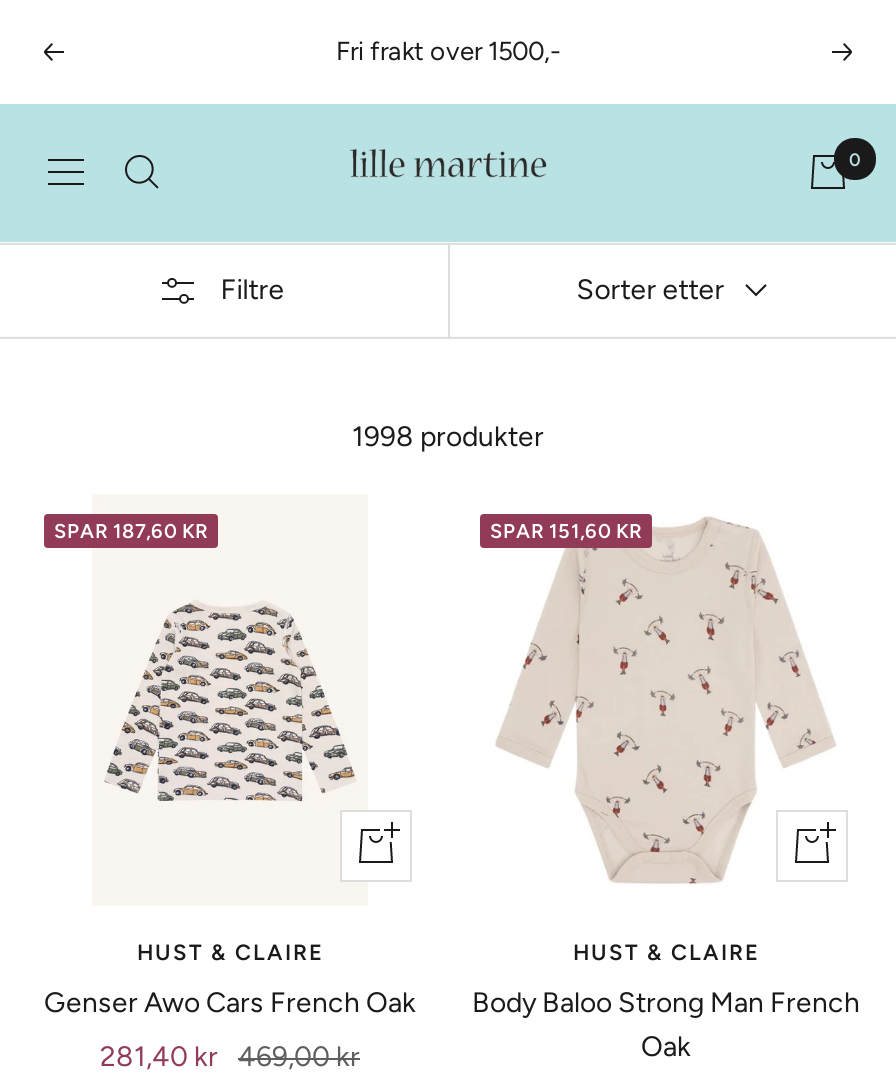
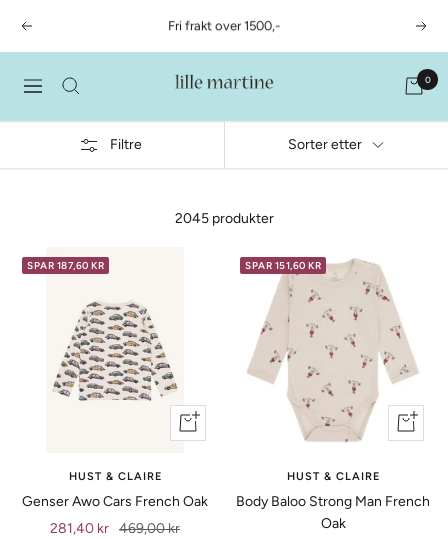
[352,419,544,453] 1998 produkter -> [174,210,273,227] 2045 produkter

